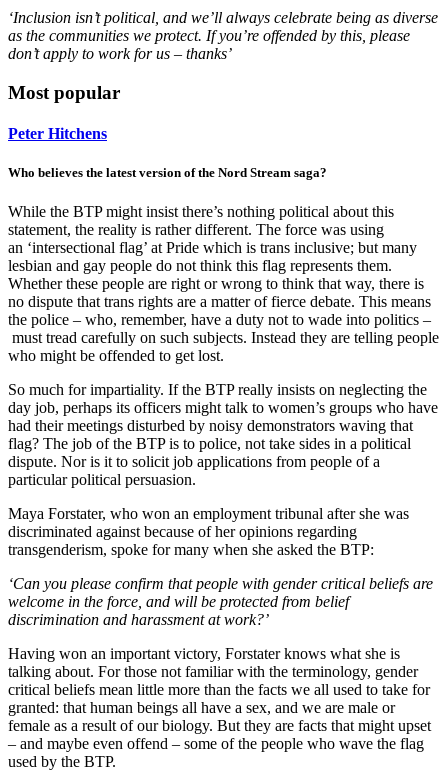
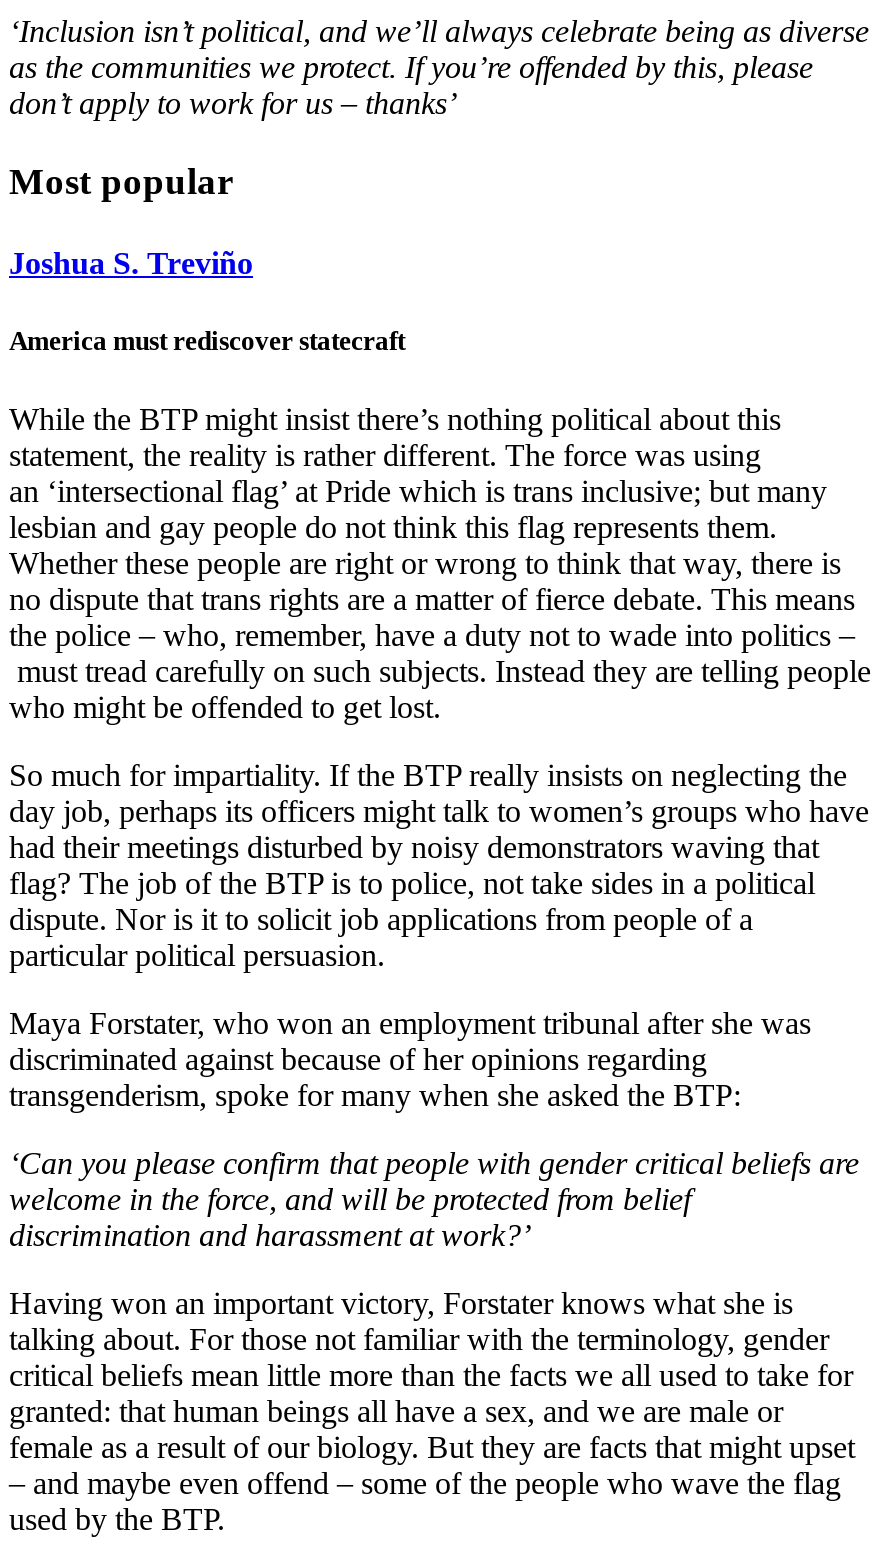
[8,125,107,142] Peter Hitchens -> [9,246,253,280] Joshua S. Treviño
[8,165,327,180] Who believes the latest version of the Nord Stream saga? -> [9,326,405,356] America must rediscover statecraft

